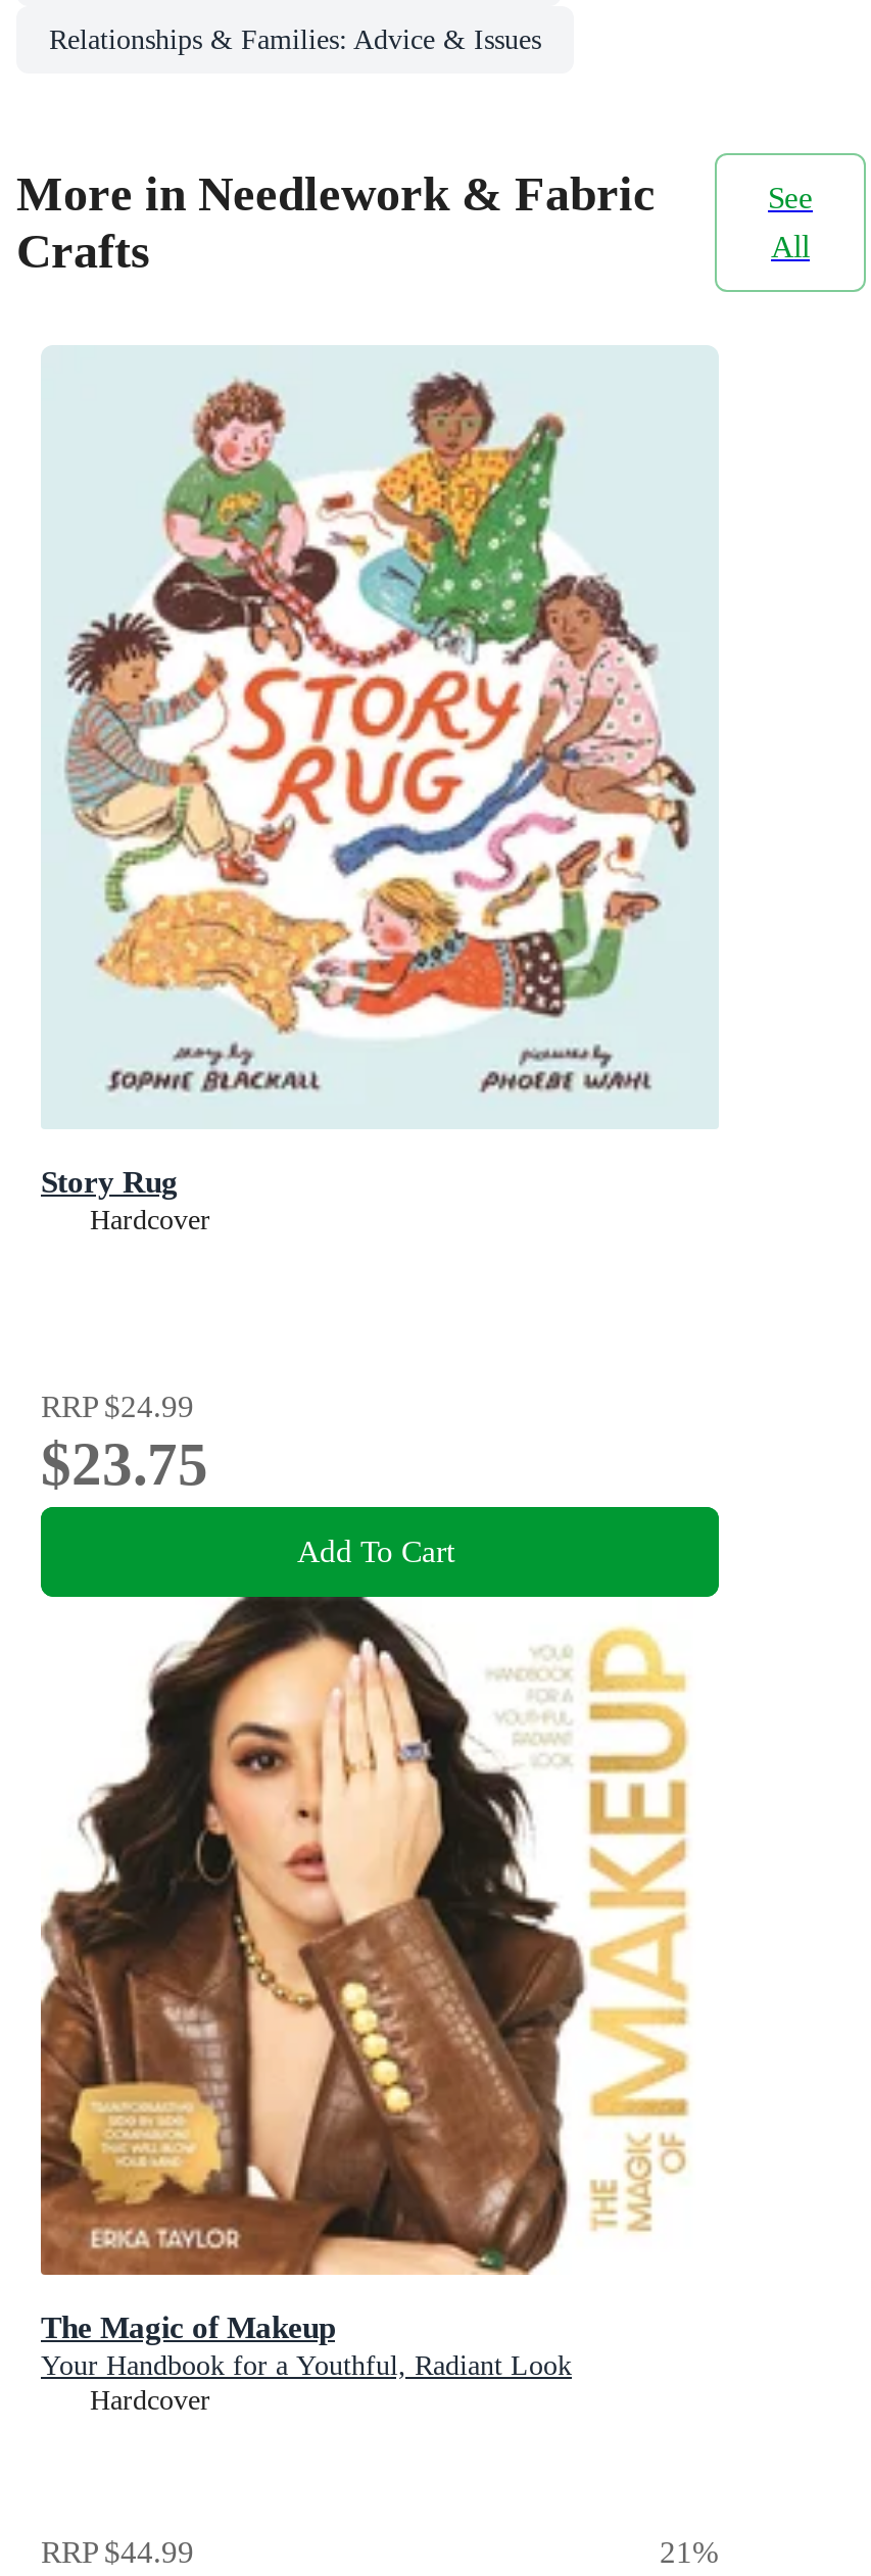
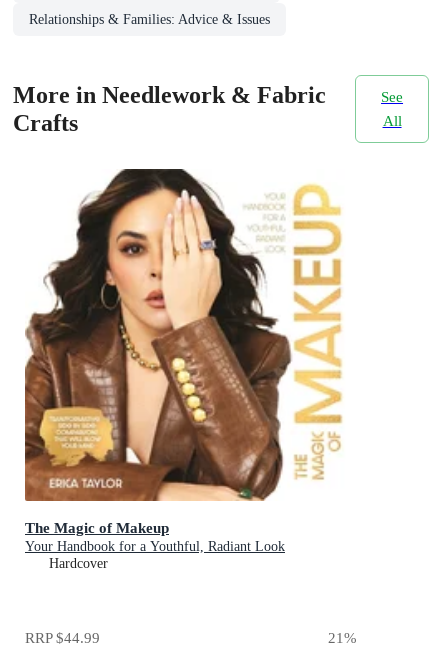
[41,347,717,1236] [image] | Story Rug | Hardcover -> none
[41,1389,454,1568] RRP $24.99 | $23.75 | Add To Cart -> none

